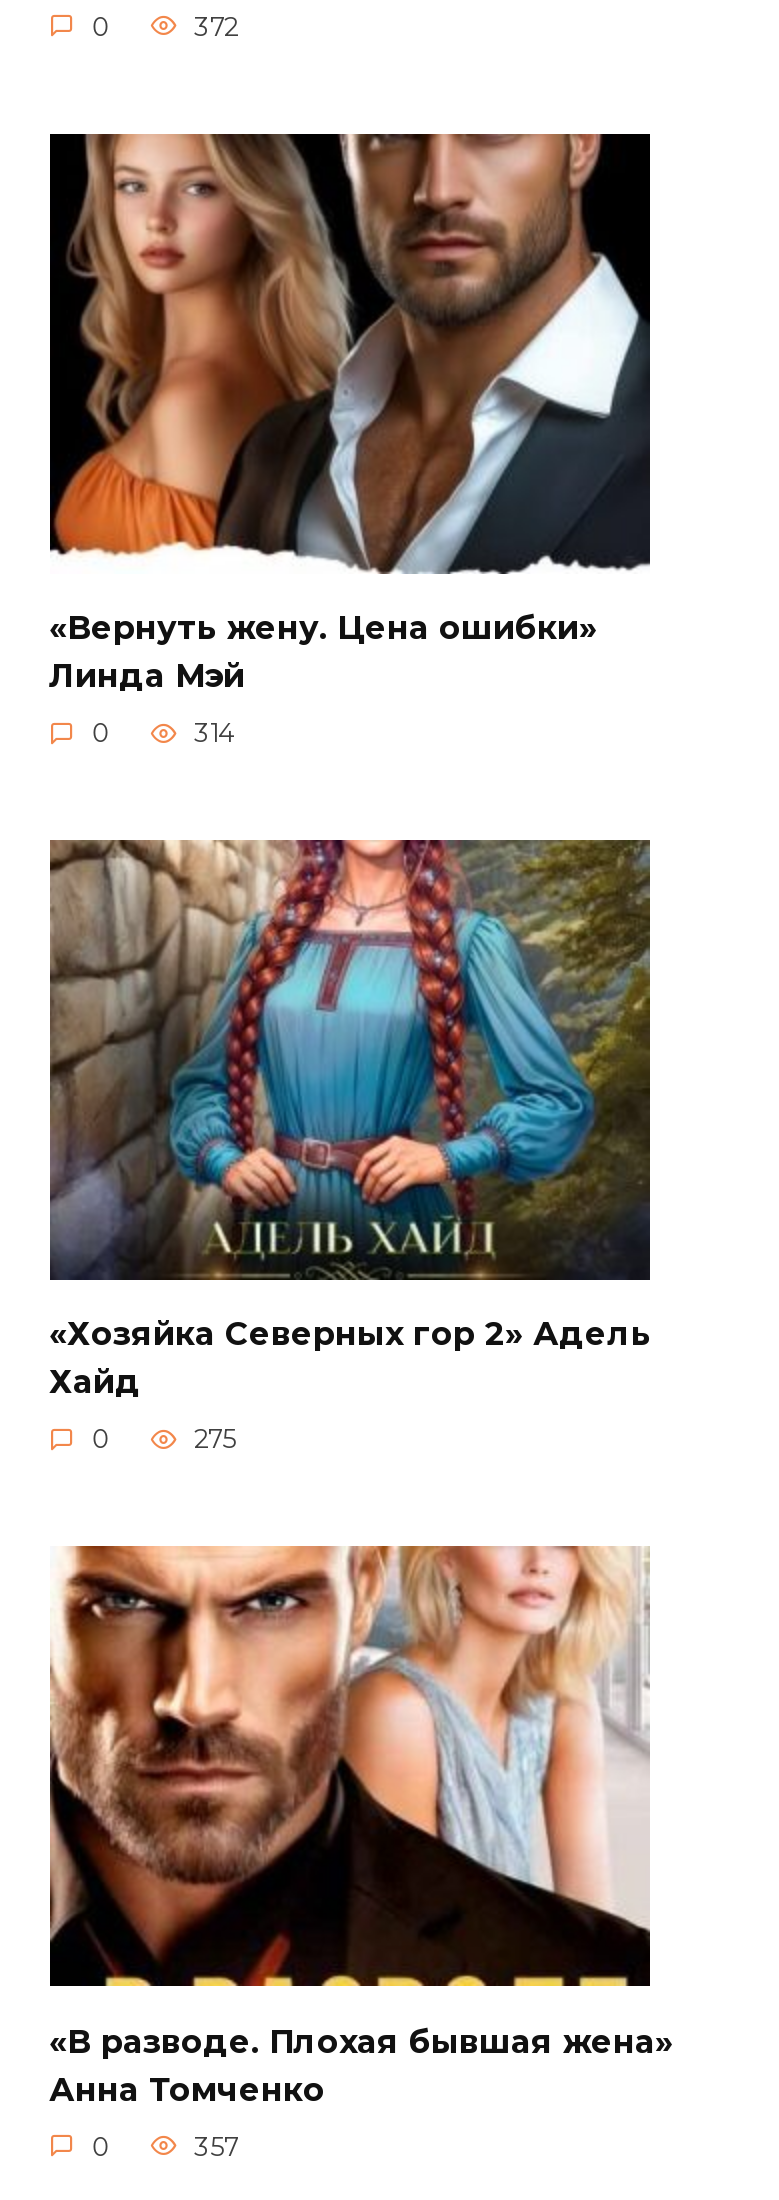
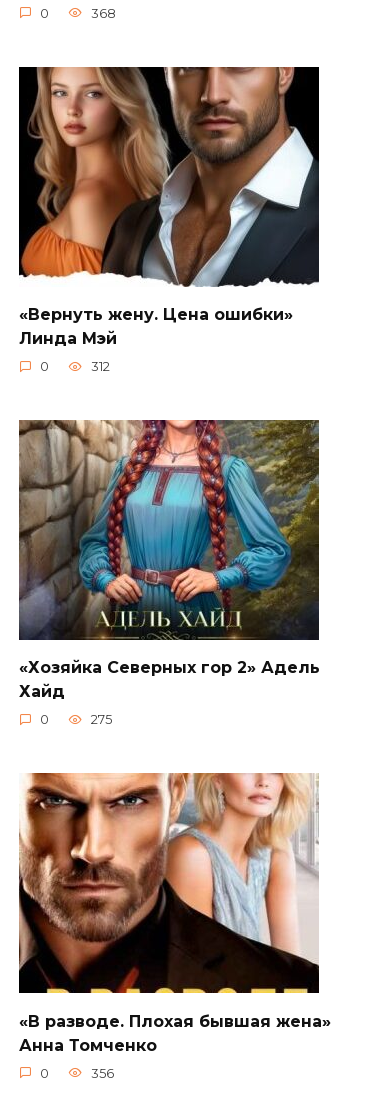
[194,12,238,42] 372 -> [91,6,116,21] 368
[194,718,234,748] 314 -> [91,359,110,374] 312
[194,2131,238,2161] 357 -> [91,1065,114,1080] 356

